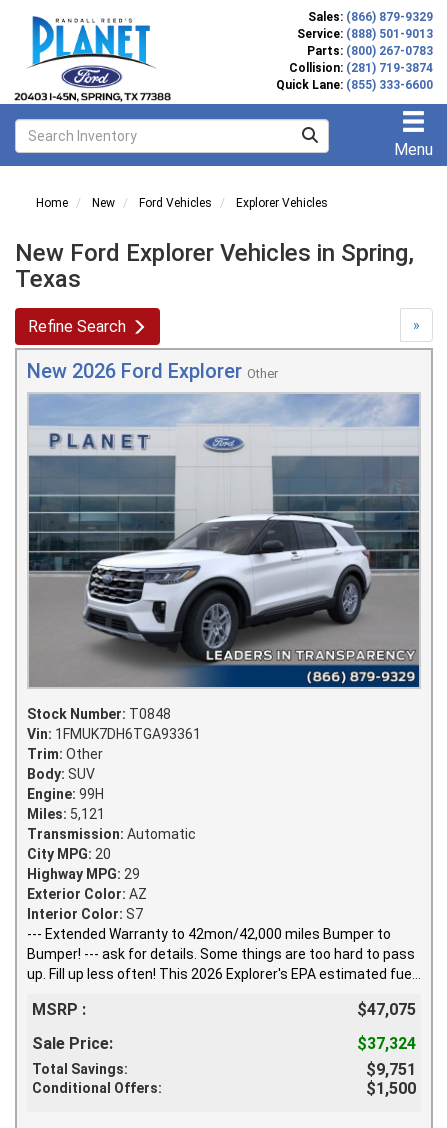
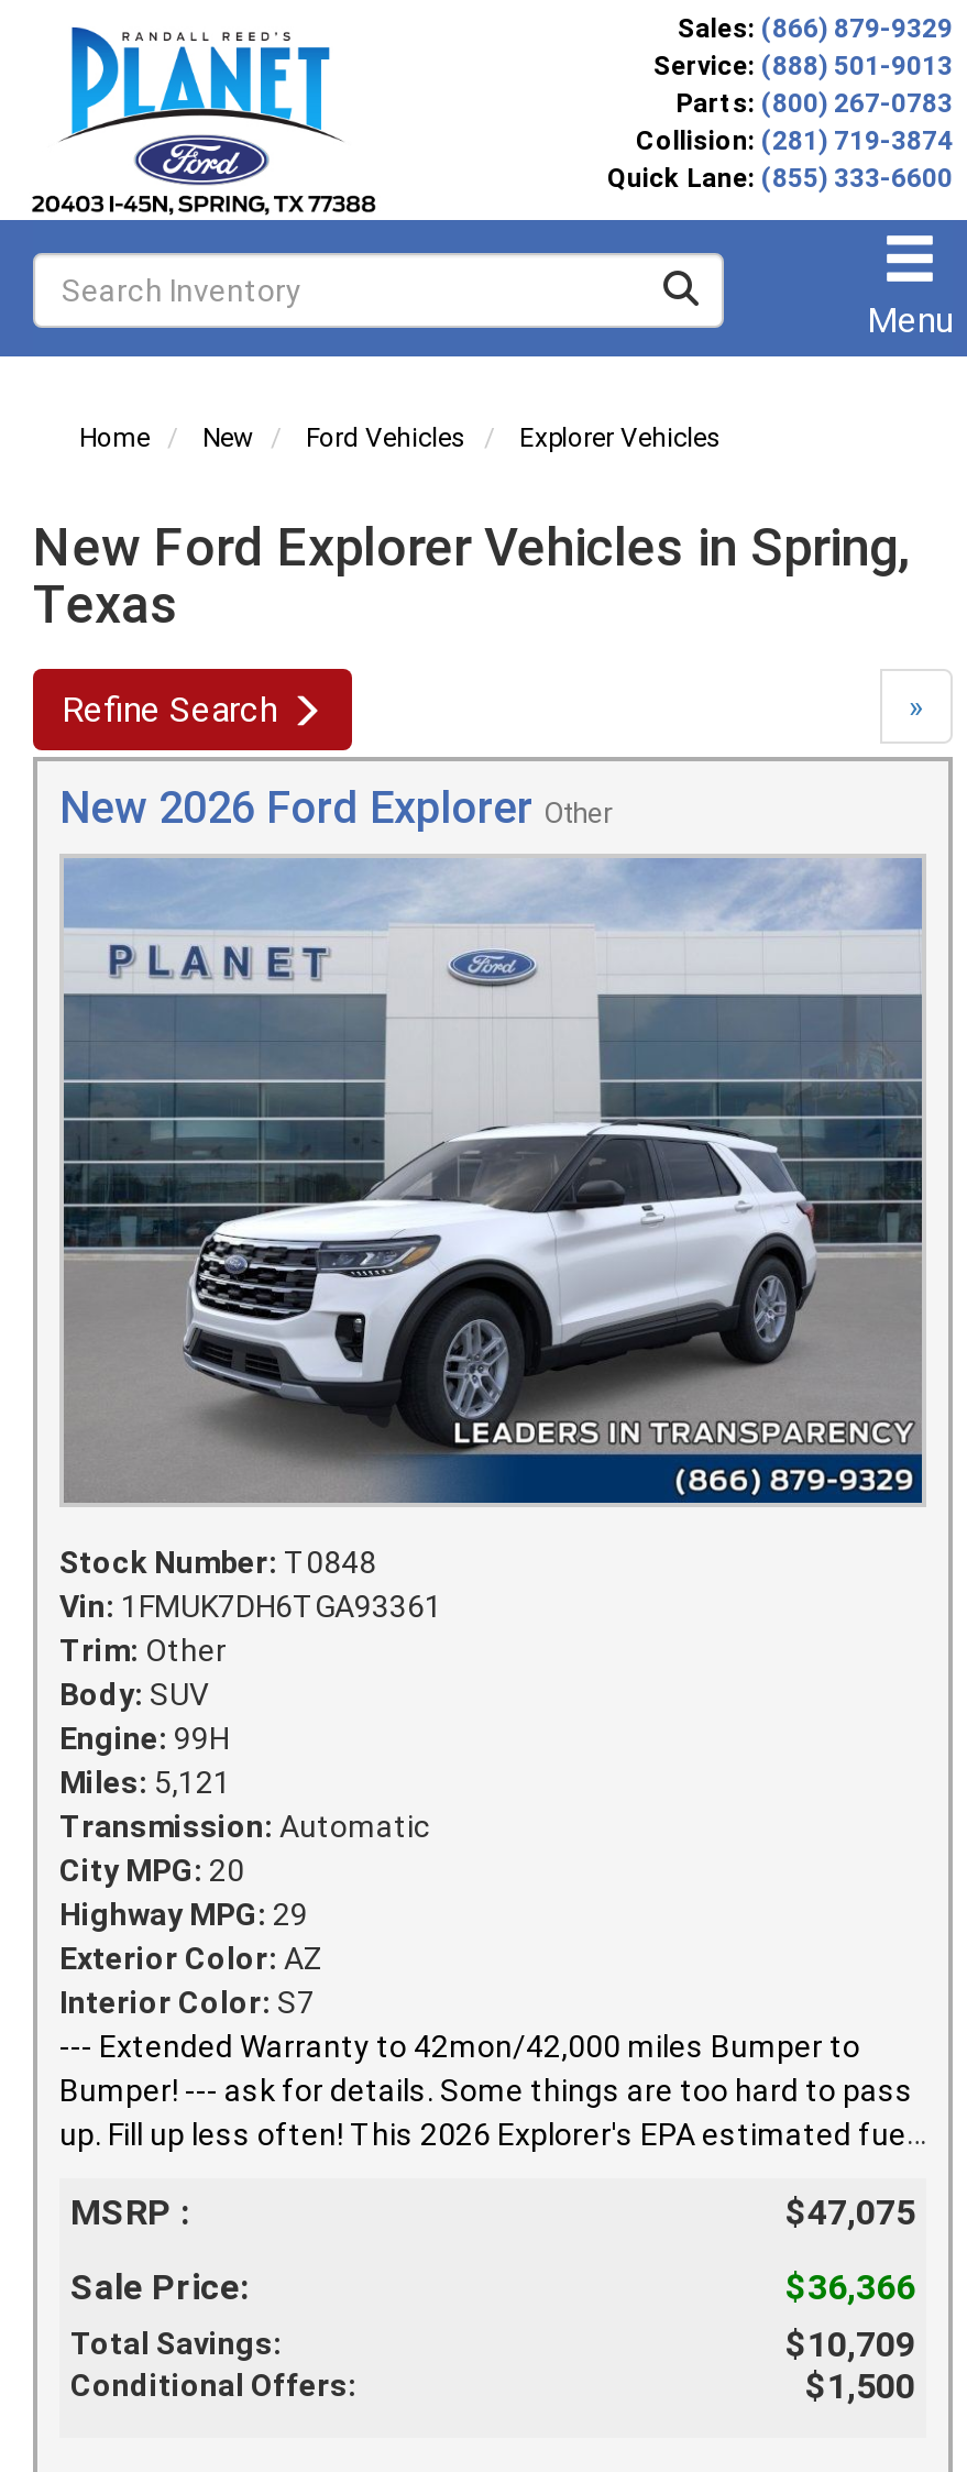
[357,1034,416,1053] $37,324 -> [785,2266,915,2307] $36,366
[366,1060,416,1079] $9,751 -> [785,2323,915,2365] $10,709

